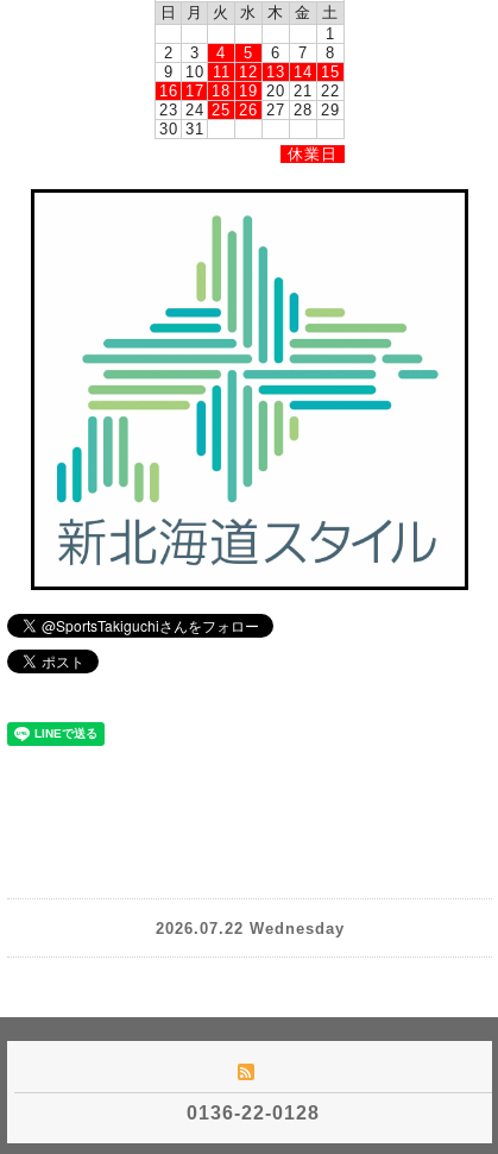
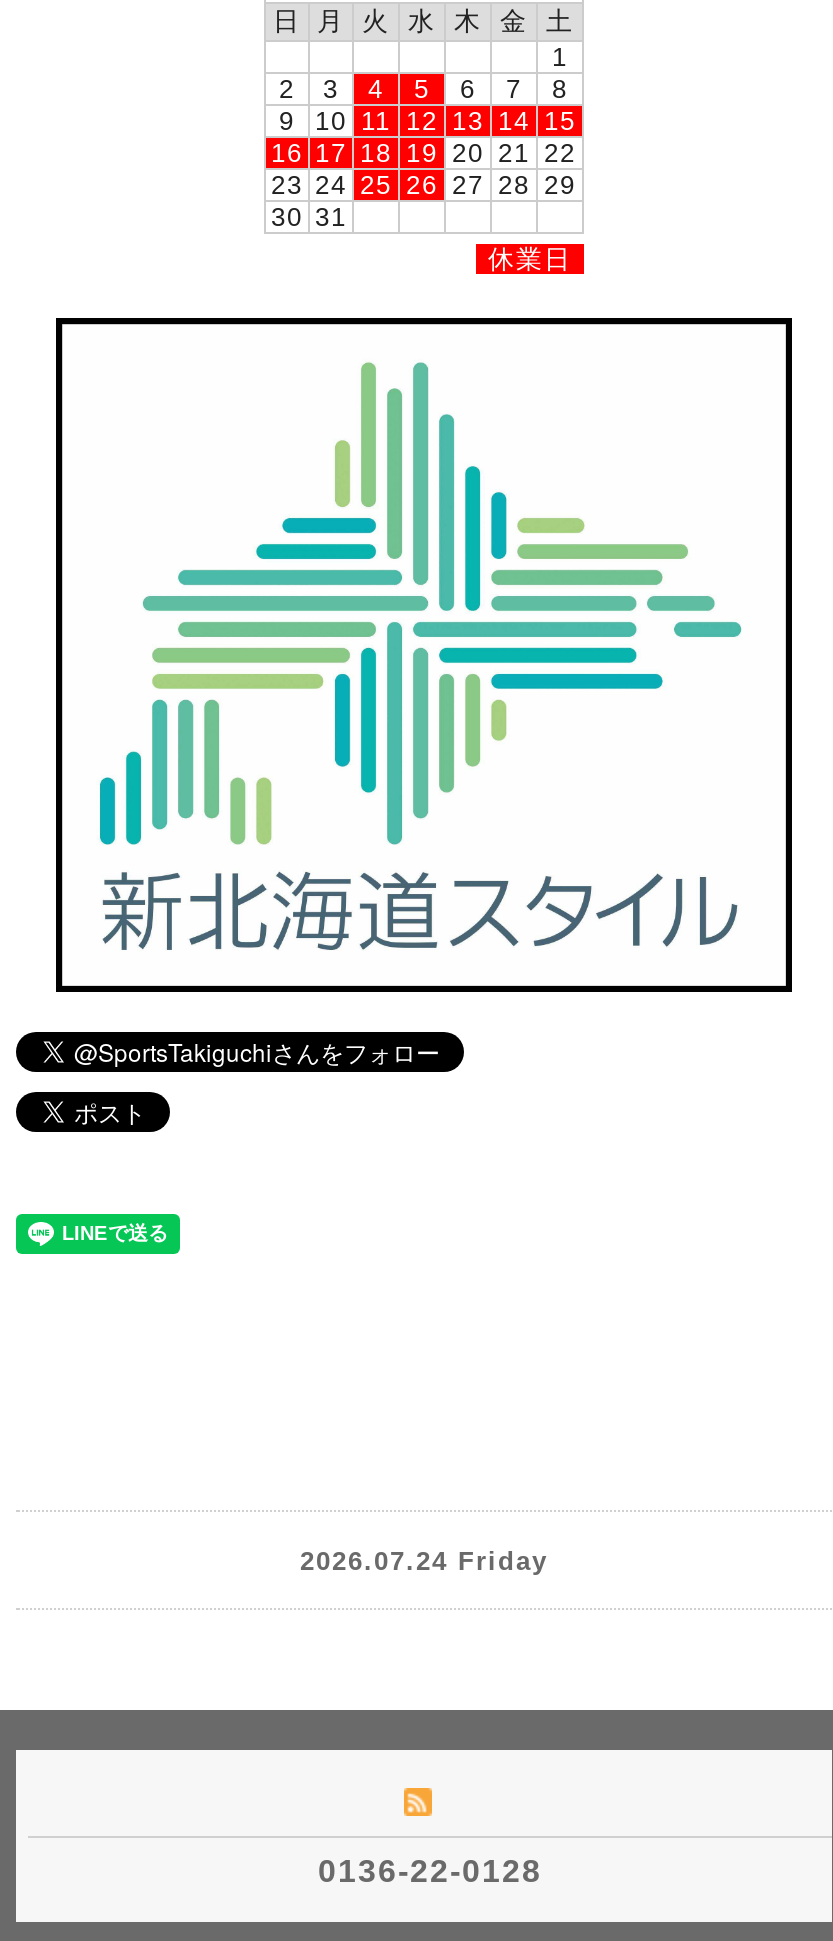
[155,919,344,937] 2026.07.22 Wednesday -> [300,1545,548,1575] 2026.07.24 Friday

